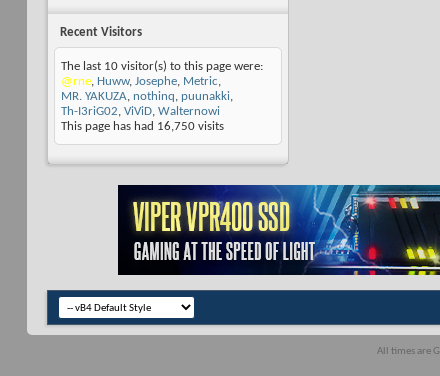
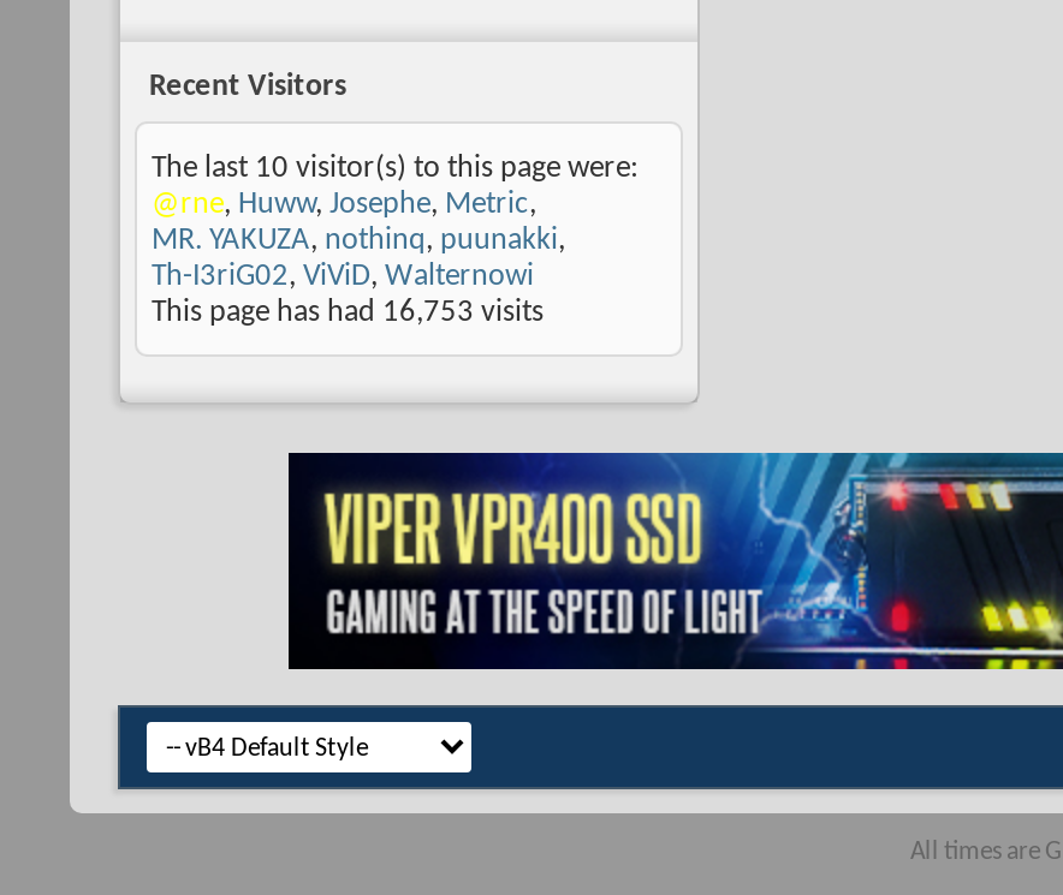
[61,120,224,133] This page has had 16,750 visits -> [152,297,544,328] This page has had 16,753 visits

